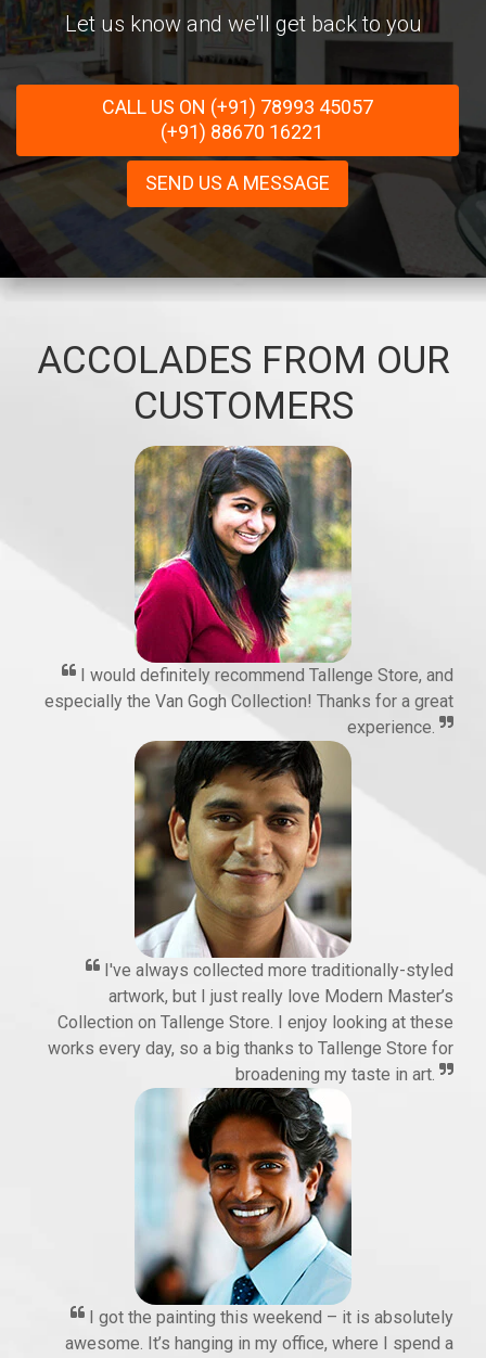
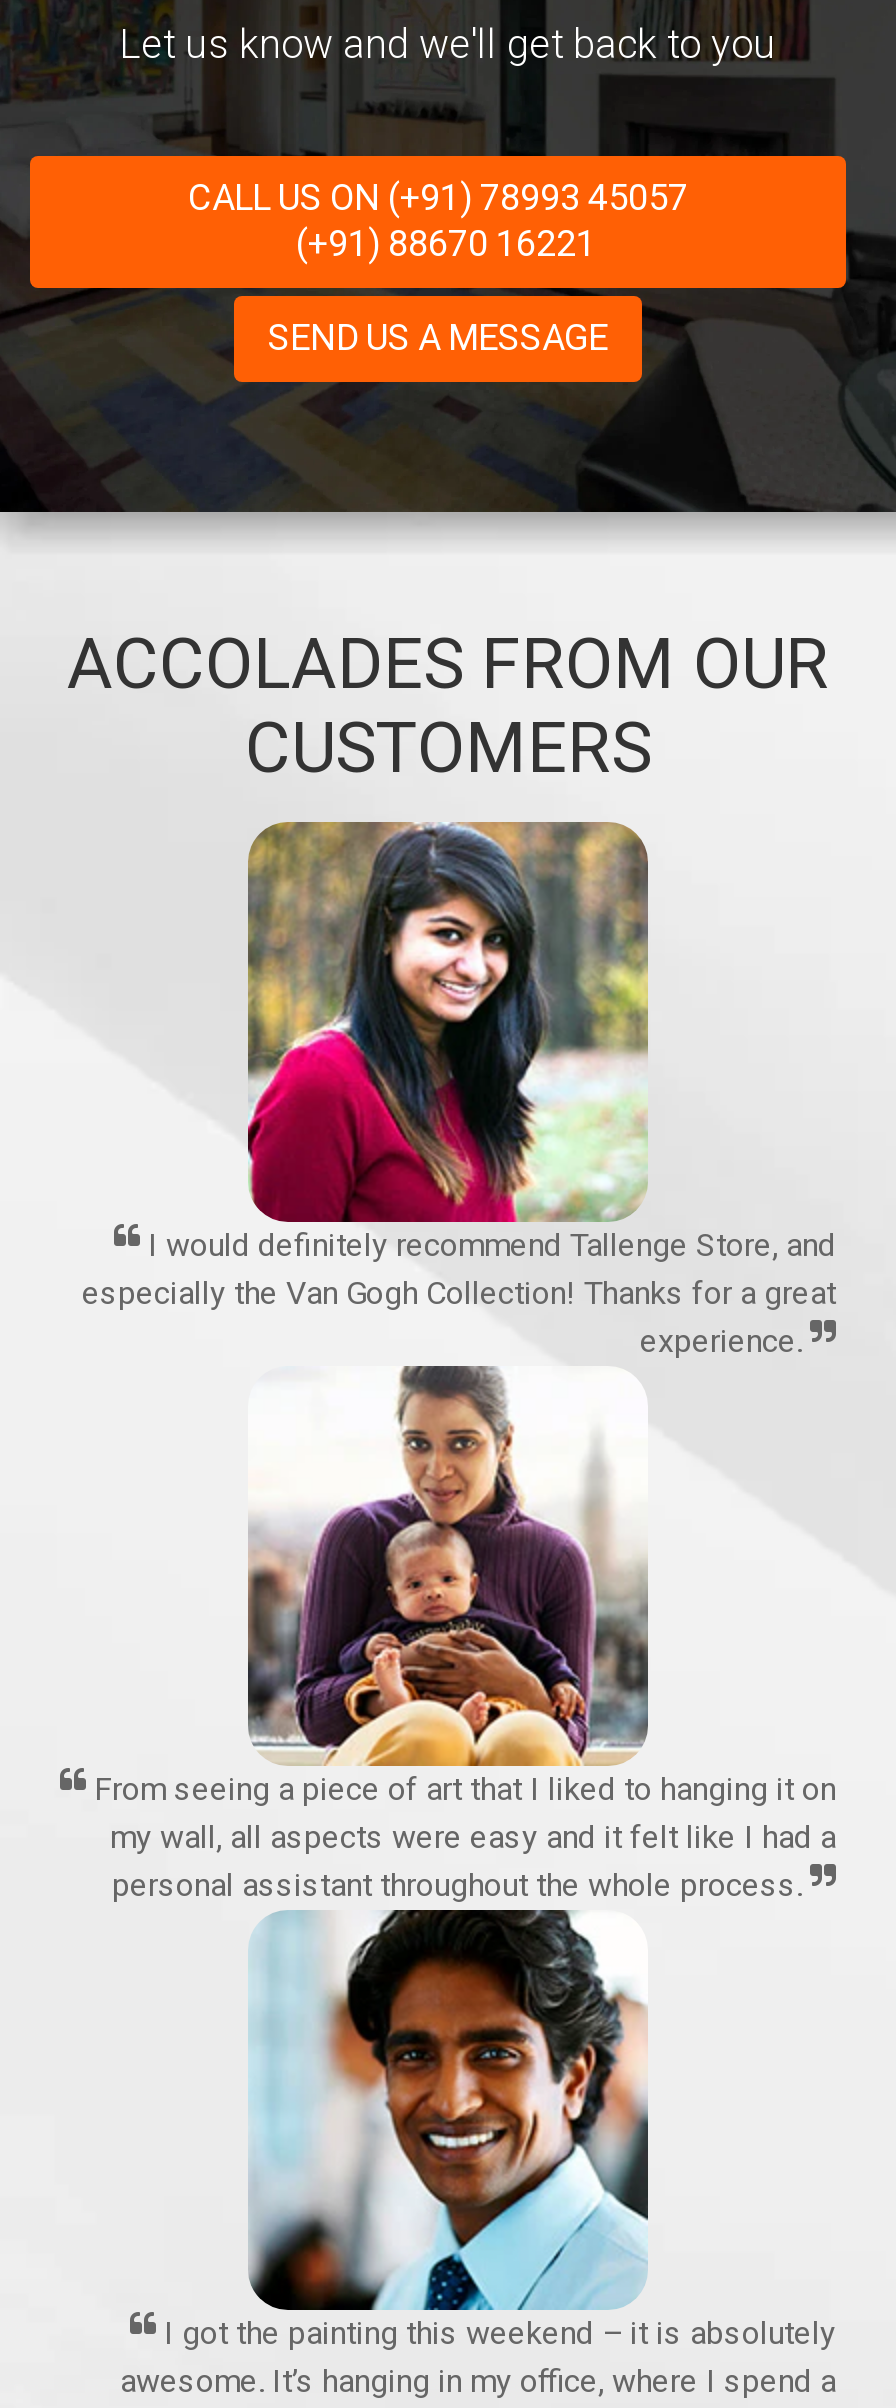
[133,740,353,951] [image] -> [246,1366,648,1658] [image]
[48,960,453,1085] I've always collected more traditionally-styled | artwork, but I just really love Modern Master’s | Collection on Tallenge Store. I enjoy looking at these | works every day, so a big thanks to Tallenge Store for | broadening my taste in art. -> [86,1770,836,1904] From seeing a piece of art that I liked to hanging it on | my wall, all aspects were easy and it felt like I had a | personal assistant throughout the whole process.

